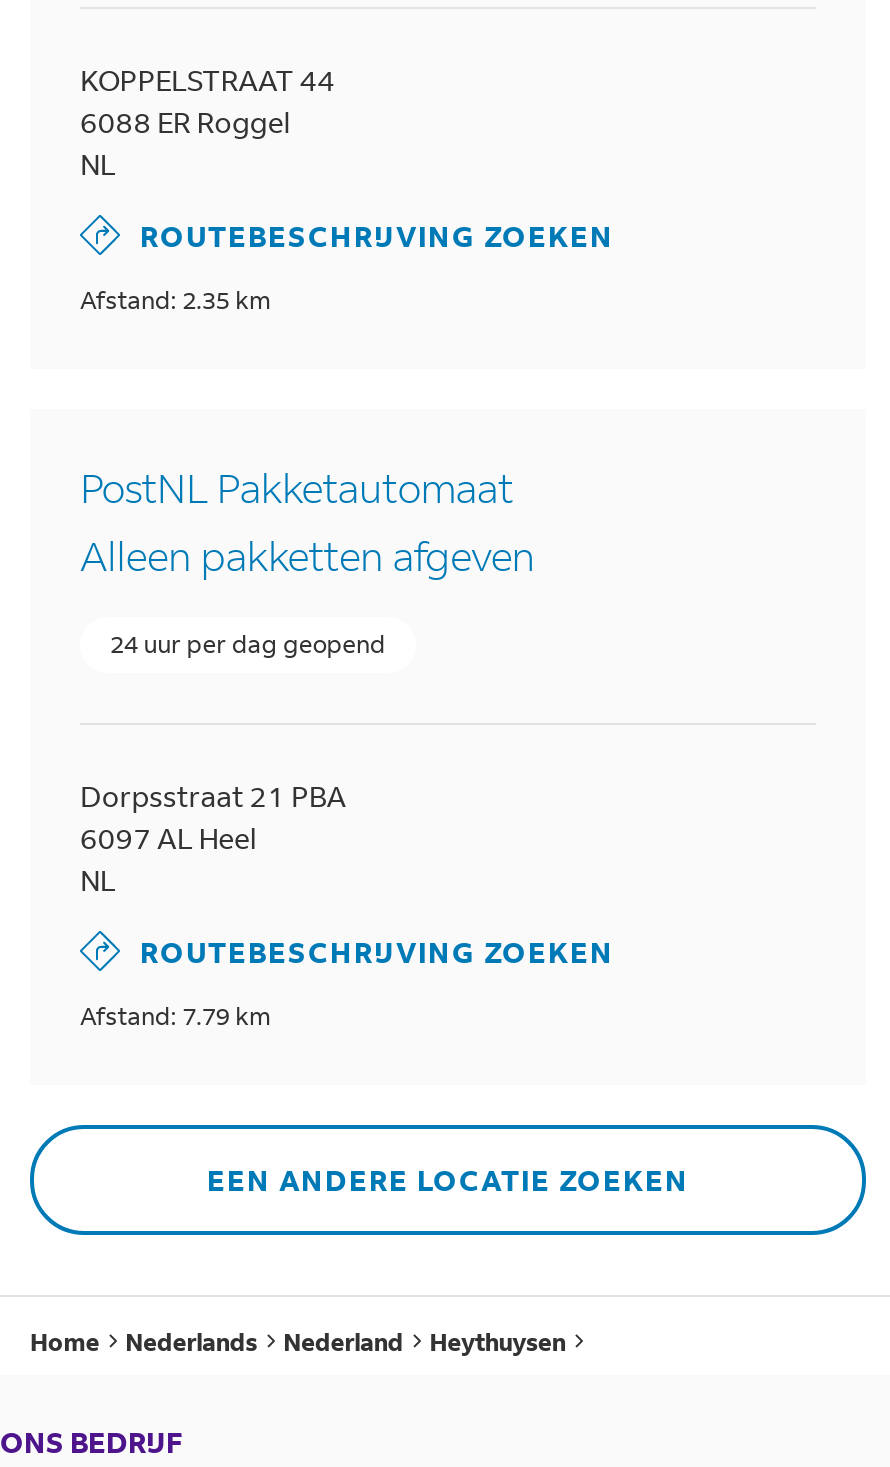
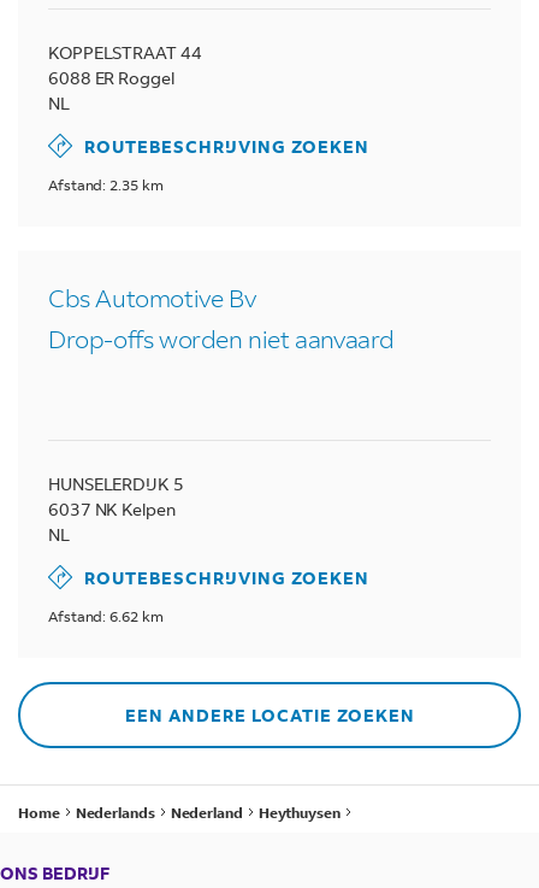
[80,461,535,659] PostNL Pakketautomaat | Alleen pakketten afgeven | 24 uur per dag geopend -> [48,282,395,355] Cbs Automotive Bv | Drop-offs worden niet aanvaard
[80,777,346,857] Dorpsstraat 21 PBA | 6097 AL Heel -> [48,472,184,521] HUNSELERDIJK 5 | 6037 NK Kelpen
[80,1001,271,1031] Afstand: 7.79 km -> [48,607,163,625] Afstand: 6.62 km

